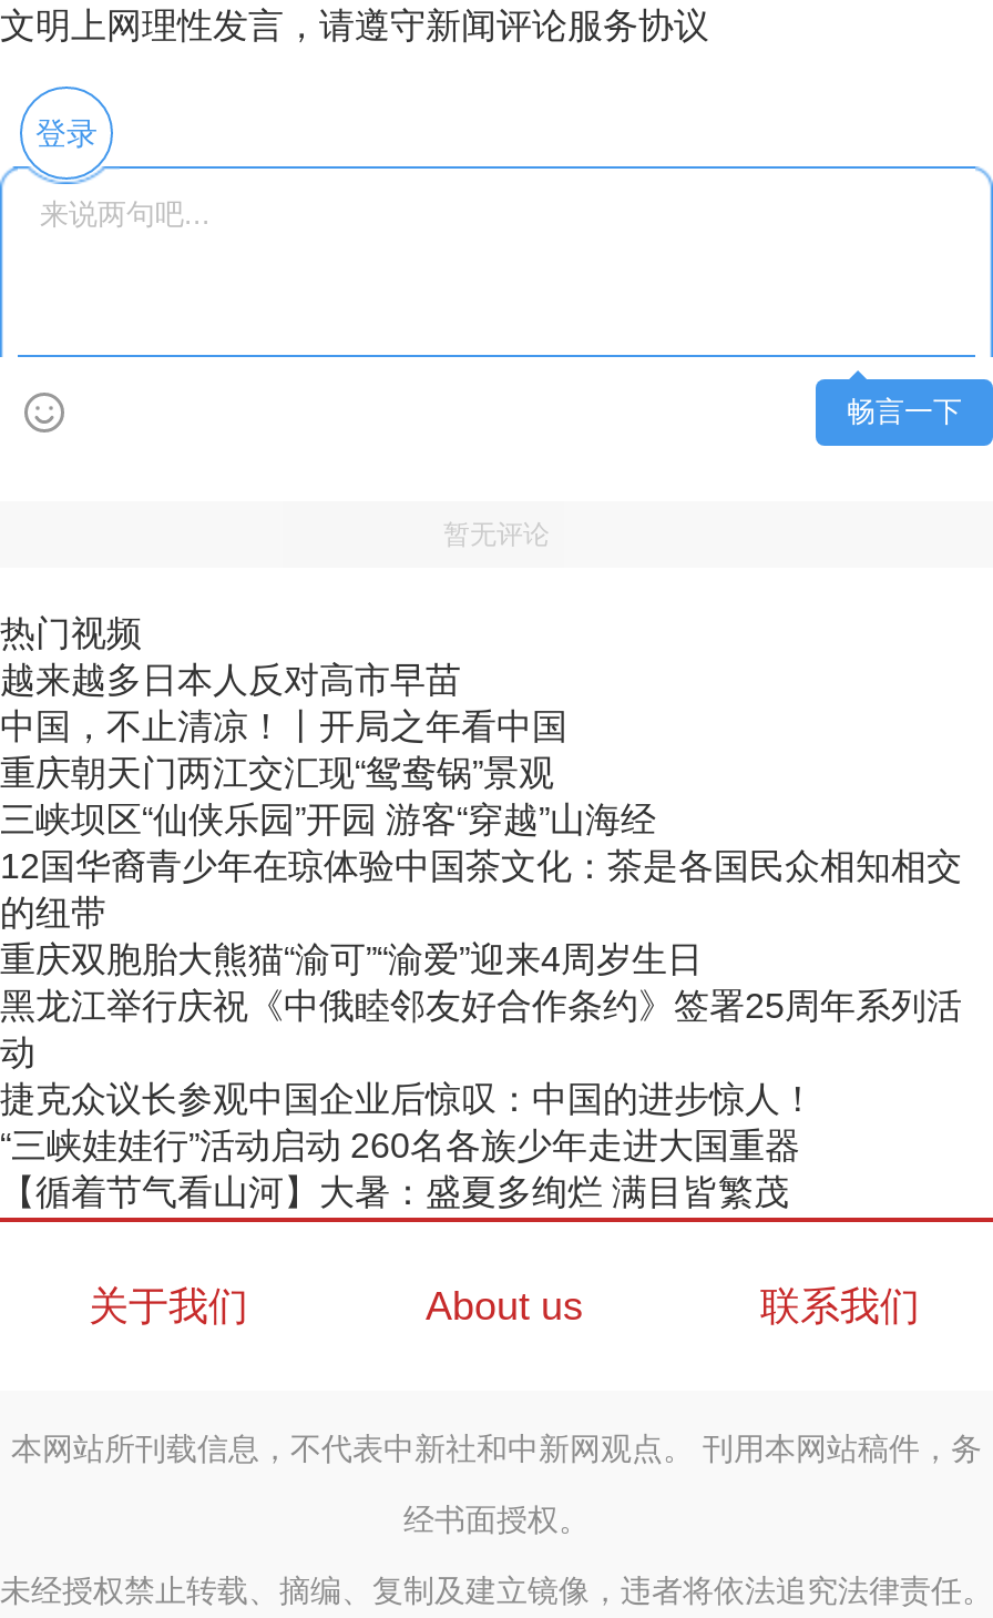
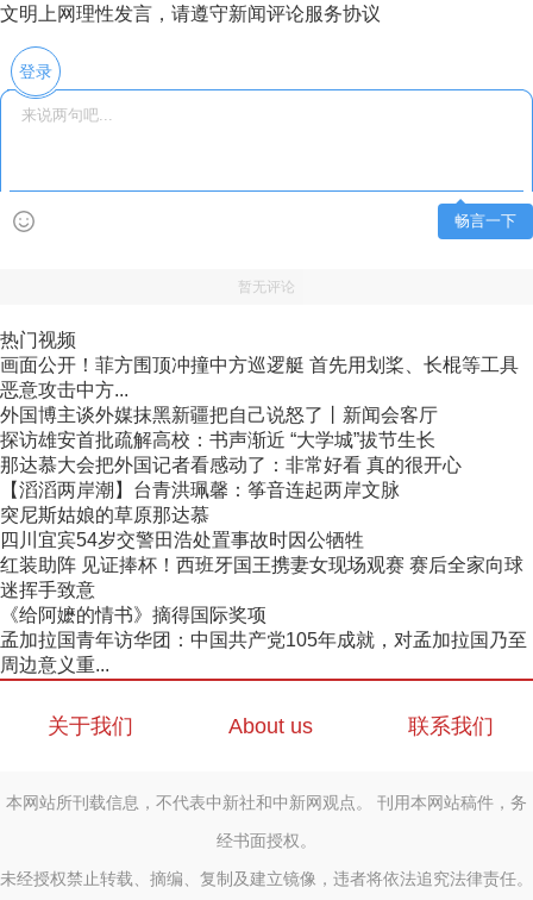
[0,661,962,1211] 越来越多日本人反对高市早苗 | 中国，不止清凉！丨开局之年看中国 | 重庆朝天门两江交汇现“鸳鸯锅”景观 | 三峡坝区“仙侠乐园”开园 游客“穿越”山海经 | 12国华裔青少年在琼体验中国茶文化：茶是各国民众相知相交 | 的纽带 | 重庆双胞胎大熊猫“渝可”“渝爱”迎来4周岁生日 | 黑龙江举行庆祝《中俄睦邻友好合作条约》签署25周年系列活 | 动 | 捷克众议长参观中国企业后惊叹：中国的进步惊人！ | “三峡娃娃行”活动启动 260名各族少年走进大国重器 | 【循着节气看山河】大暑：盛夏多绚烂 满目皆繁茂 -> [0,355,527,675] 画面公开！菲方围顶冲撞中方巡逻艇 首先用划桨、长棍等工具 | 恶意攻击中方... | 外国博主谈外媒抹黑新疆把自己说怒了丨新闻会客厅 | 探访雄安首批疏解高校：书声渐近 “大学城”拔节生长 | 那达慕大会把外国记者看感动了：非常好看 真的很开心 | 【滔滔两岸潮】台青洪珮馨：筝音连起两岸文脉 | 突尼斯姑娘的草原那达慕 | 四川宜宾54岁交警田浩处置事故时因公牺牲 | 红装助阵 见证捧杯！西班牙国王携妻女现场观赛 赛后全家向球 | 迷挥手致意 | 《给阿嬷的情书》摘得国际奖项 | 孟加拉国青年访华团：中国共产党105年成就，对孟加拉国乃至 | 周边意义重...

